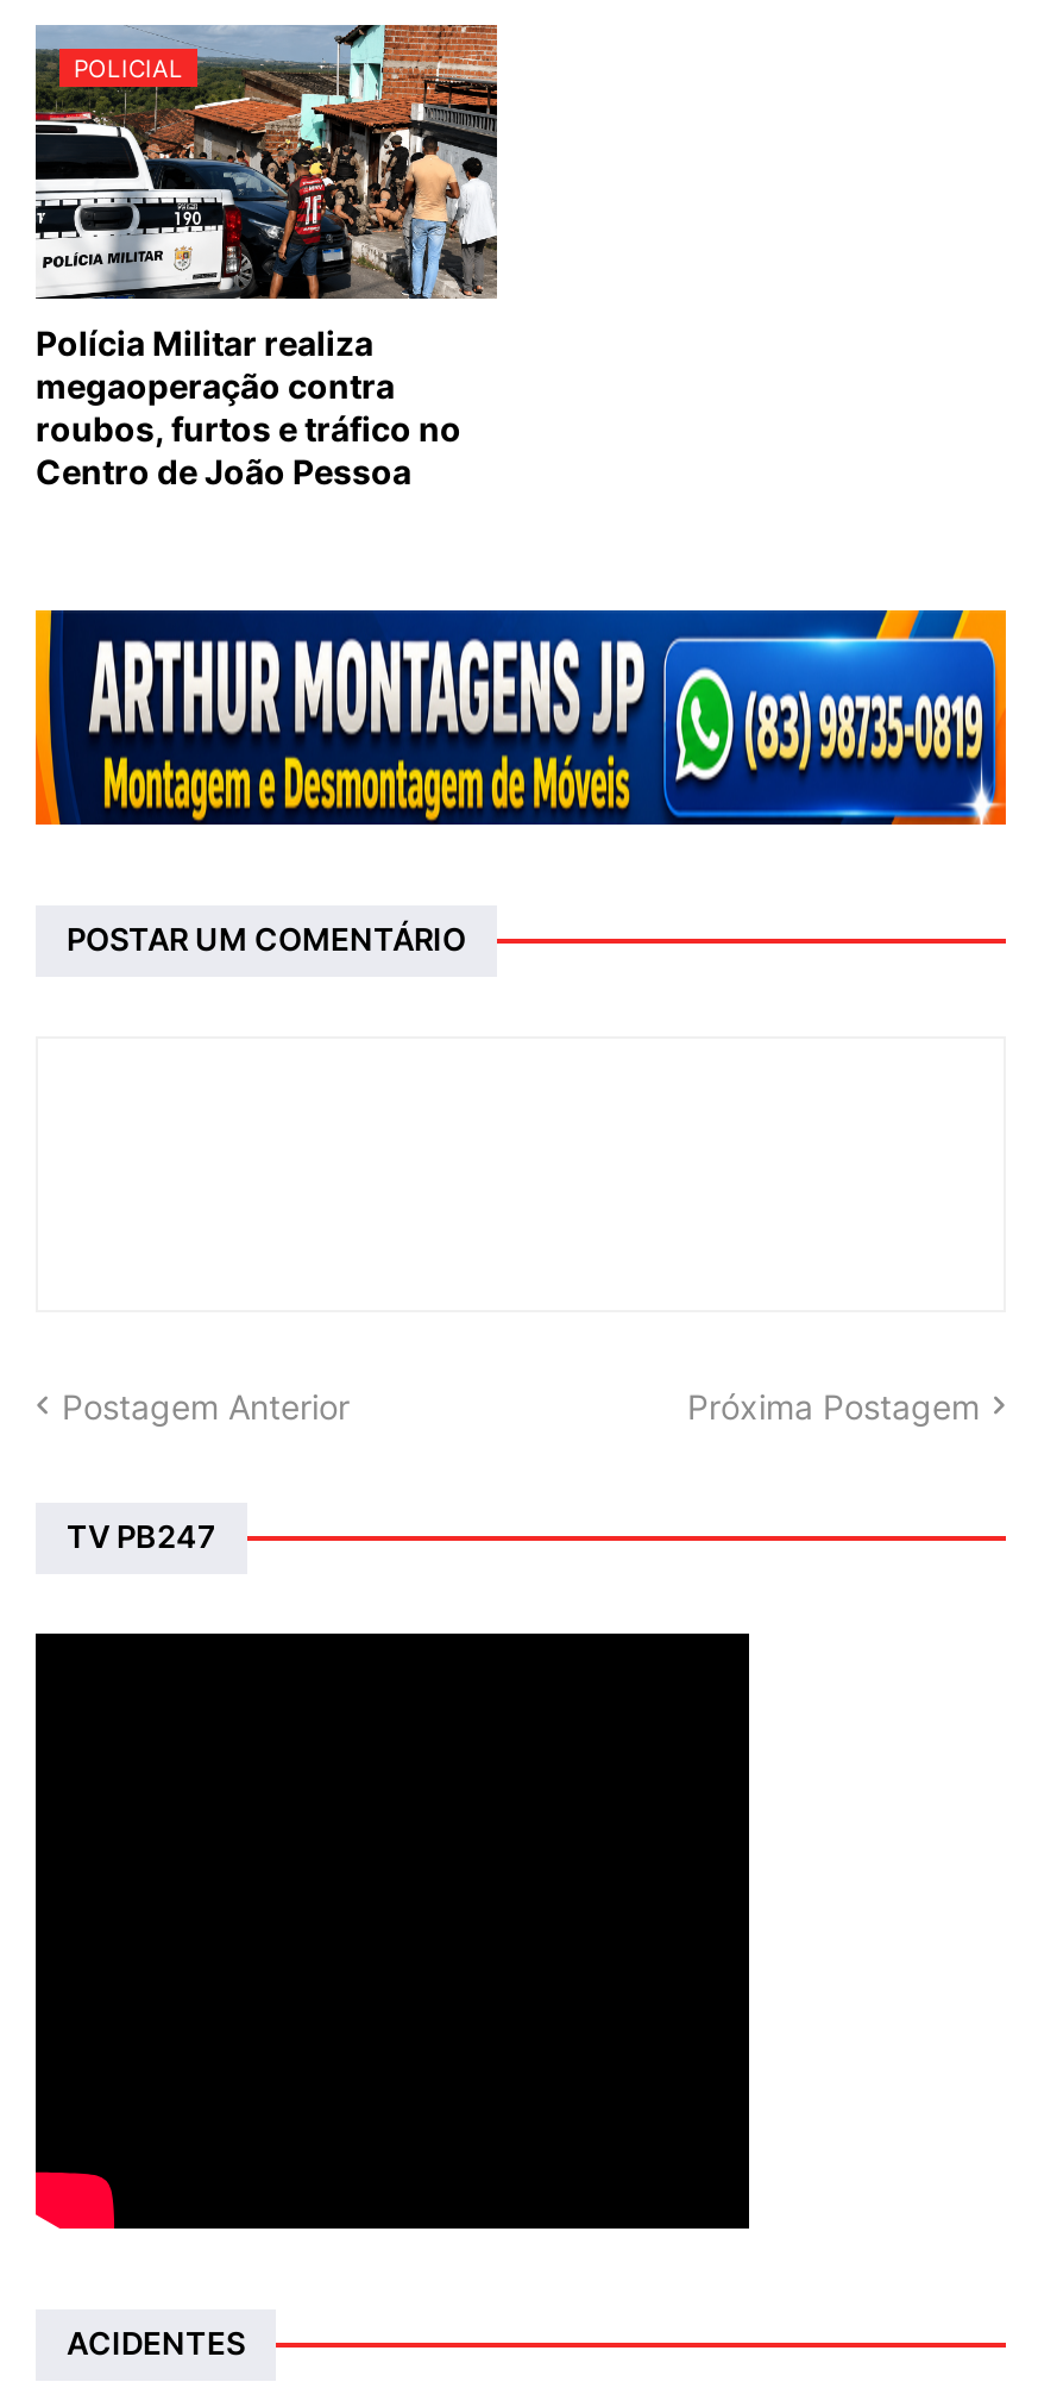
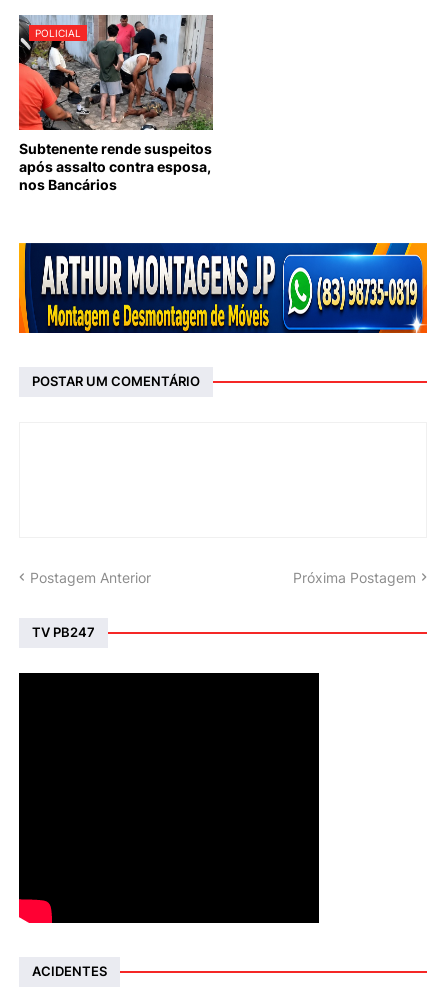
[33,23,497,490] [image] | Polícia Militar realiza | megaoperação contra | roubos, furtos e tráfico no | Centro de João Pessoa -> [18,14,213,193] [image] | Subtenente rende suspeitos | após assalto contra esposa, | nos Bancários

